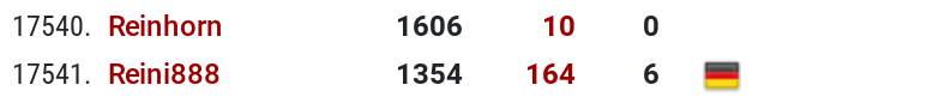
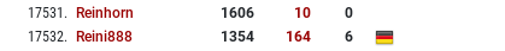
[12,10,223,44] 17540. Reinhorn -> [28,5,134,22] 17531. Reinhorn
[12,58,221,92] 17541. Reini888 -> [28,29,133,45] 17532. Reini888

